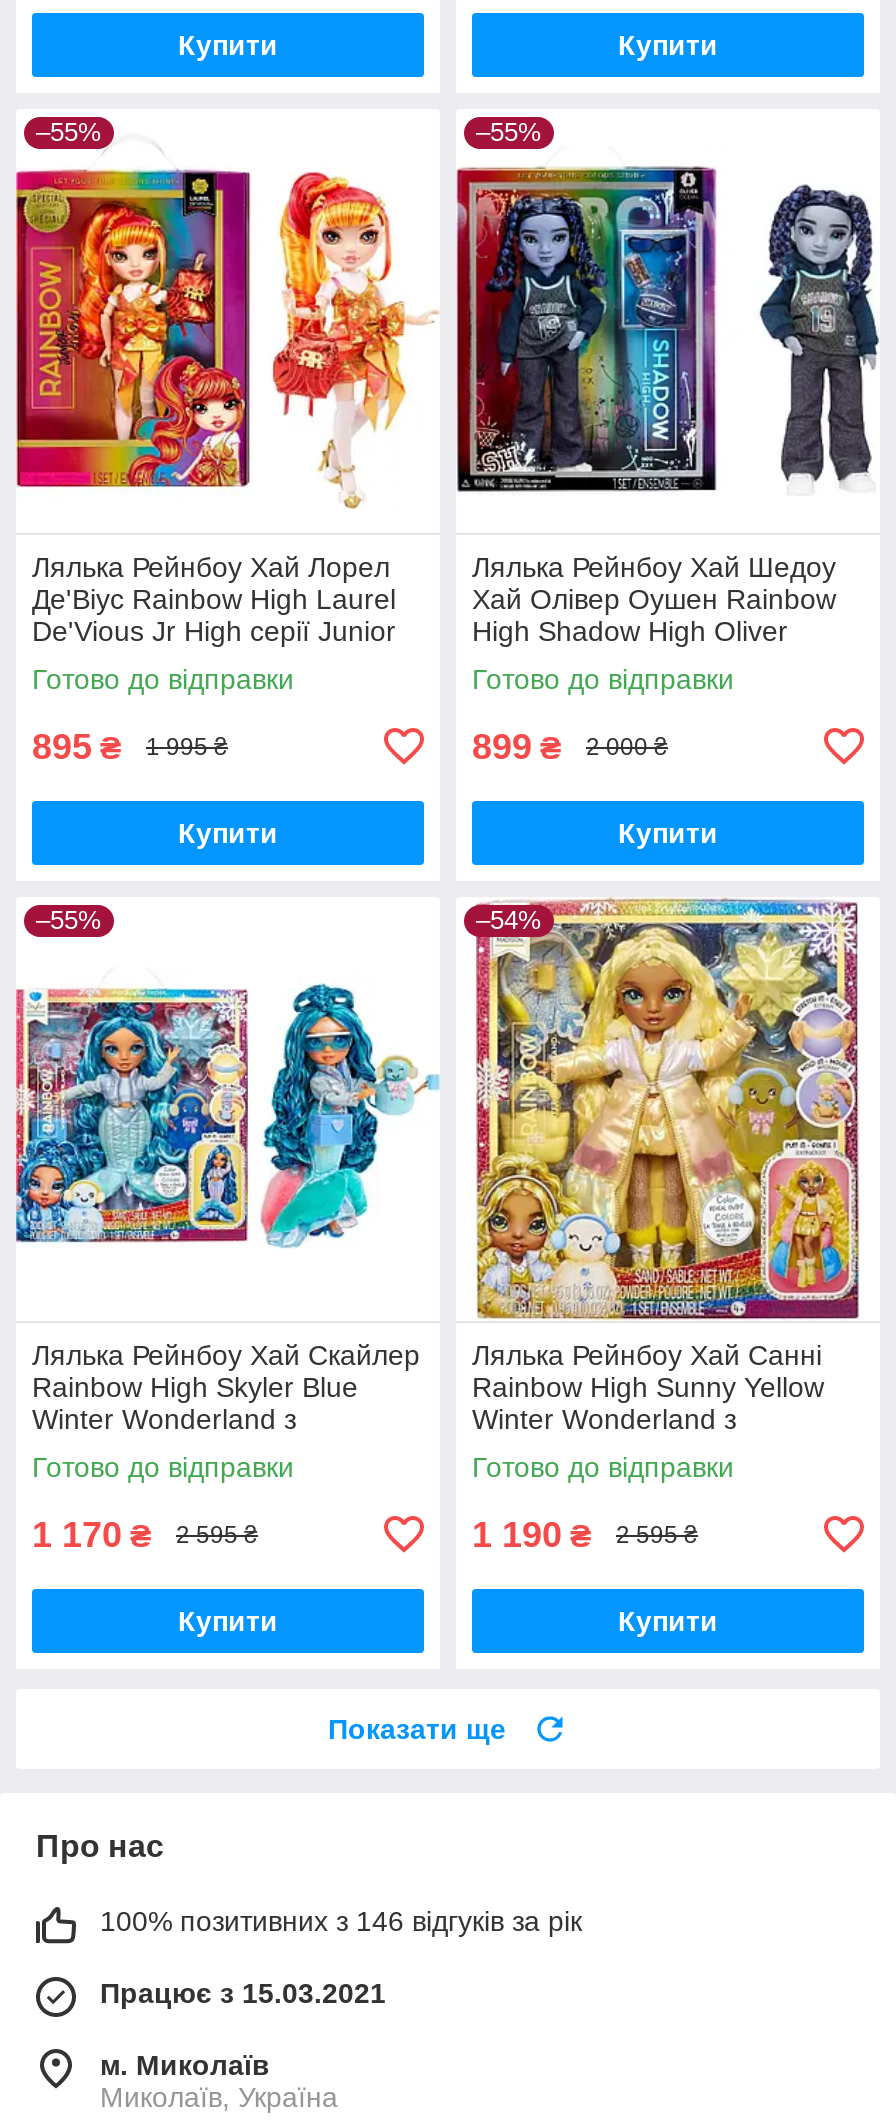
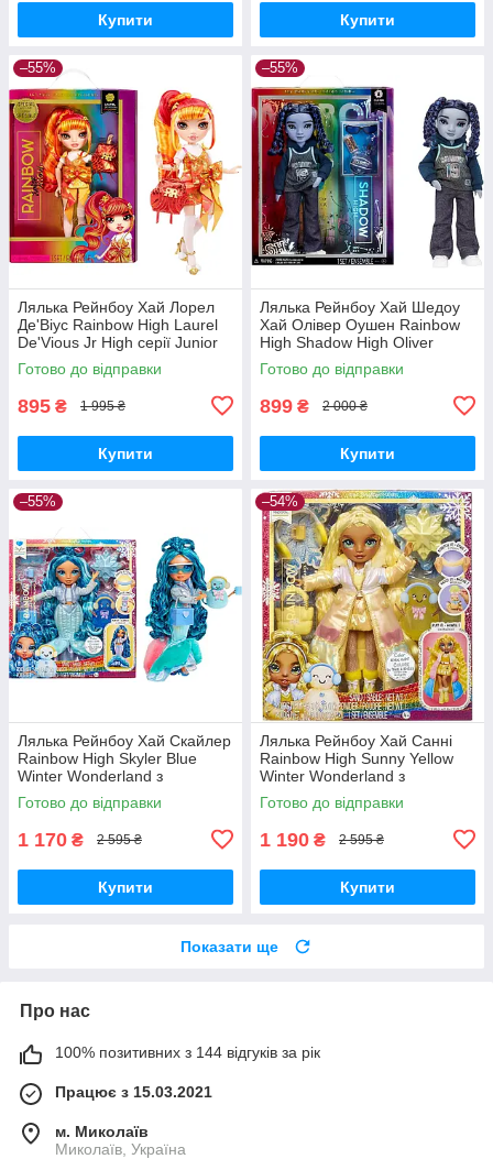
[100,1904,582,1936] 100% позитивних з 146 відгуків за рік -> [55,1043,320,1061] 100% позитивних з 144 відгуків за рік

